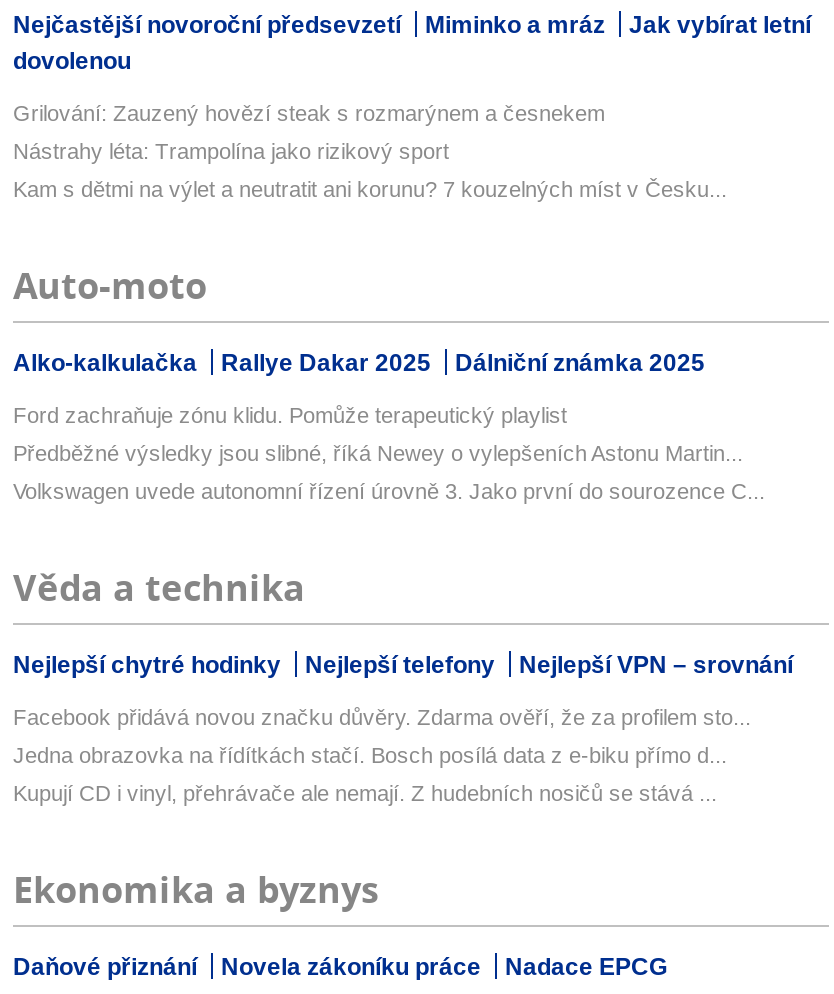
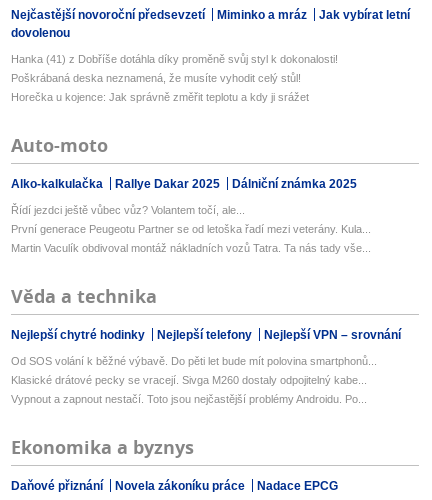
[13,102,605,126] Grilování: Zauzený hovězí steak s rozmarýnem a česnekem -> [11,53,338,65] Hanka (41) z Dobříše dotáhla díky proměně svůj styl k dokonalosti!
[13,140,449,164] Nástrahy léta: Trampolína jako rizikový sport -> [11,72,301,84] Poškrábaná deska neznamená, že musíte vyhodit celý stůl!
[13,178,727,202] Kam s dětmi na výlet a neutratit ani korunu? 7 kouzelných míst v Česku... -> [11,91,309,103] Horečka u kojence: Jak správně změřit teplotu a kdy ji srážet
[13,404,567,428] Ford zachraňuje zónu klidu. Pomůže terapeutický playlist -> [11,204,245,216] Řídí jezdci ještě vůbec vůz? Volantem točí, ale...
[13,442,743,466] Předběžné výsledky jsou slibné, říká Newey o vylepšeních Astonu Martin... -> [11,223,371,235] První generace Peugeotu Partner se od letoška řadí mezi veterány. Kula...
[13,480,765,504] Volkswagen uvede autonomní řízení úrovně 3. Jako první do sourozence C... -> [11,242,371,254] Martin Vaculík obdivoval montáž nákladních vozů Tatra. Ta nás tady vše...
[13,706,751,730] Facebook přidává novou značku důvěry. Zdarma ověří, že za profilem sto... -> [11,355,377,367] Od SOS volání k běžné výbavě. Do pěti let bude mít polovina smartphonů...
[13,744,727,768] Jedna obrazovka na řídítkách stačí. Bosch posílá data z e-biku přímo d... -> [11,374,367,386] Klasické drátové pecky se vracejí. Sivga M260 dostaly odpojitelný kabe...
[13,782,717,806] Kupují CD i vinyl, přehrávače ale nemají. Z hudebních nosičů se stává ... -> [11,393,367,405] Vypnout a zapnout nestačí. Toto jsou nejčastější problémy Androidu. Po...

